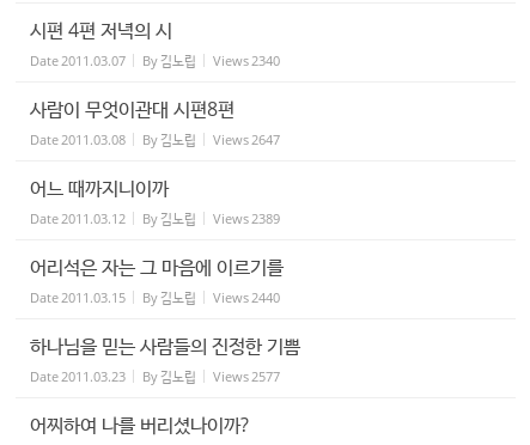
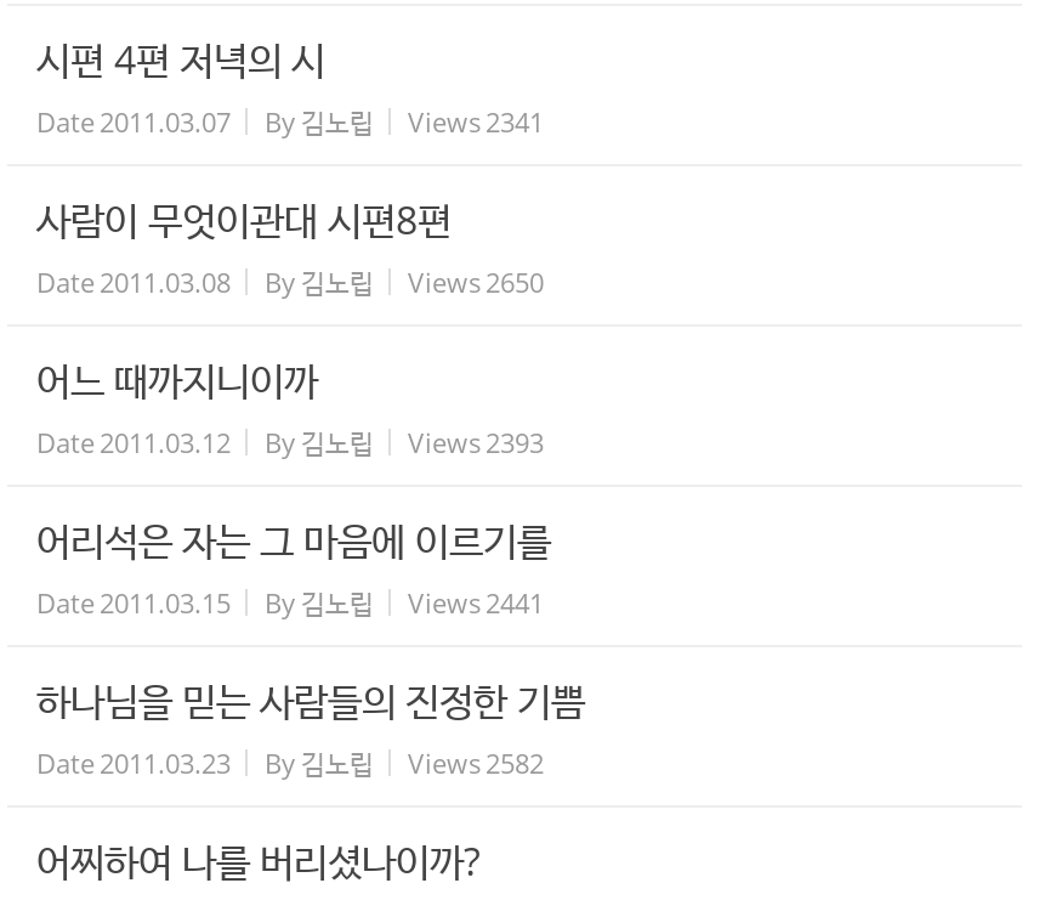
[30,51,280,69] Date 2011.03.07 By 김노립 Views 2340 -> [36,103,544,140] Date 2011.03.07 By 김노립 Views 2341
[30,130,280,148] Date 2011.03.08 By 김노립 Views 2647 -> [36,264,544,300] Date 2011.03.08 By 김노립 Views 2650
[30,209,280,227] Date 2011.03.12 By 김노립 Views 2389 -> [36,424,544,460] Date 2011.03.12 By 김노립 Views 2393
[30,288,280,306] Date 2011.03.15 By 김노립 Views 2440 -> [36,584,544,621] Date 2011.03.15 By 김노립 Views 2441
[30,367,280,385] Date 2011.03.23 By 김노립 Views 2577 -> [36,745,544,781] Date 2011.03.23 By 김노립 Views 2582

